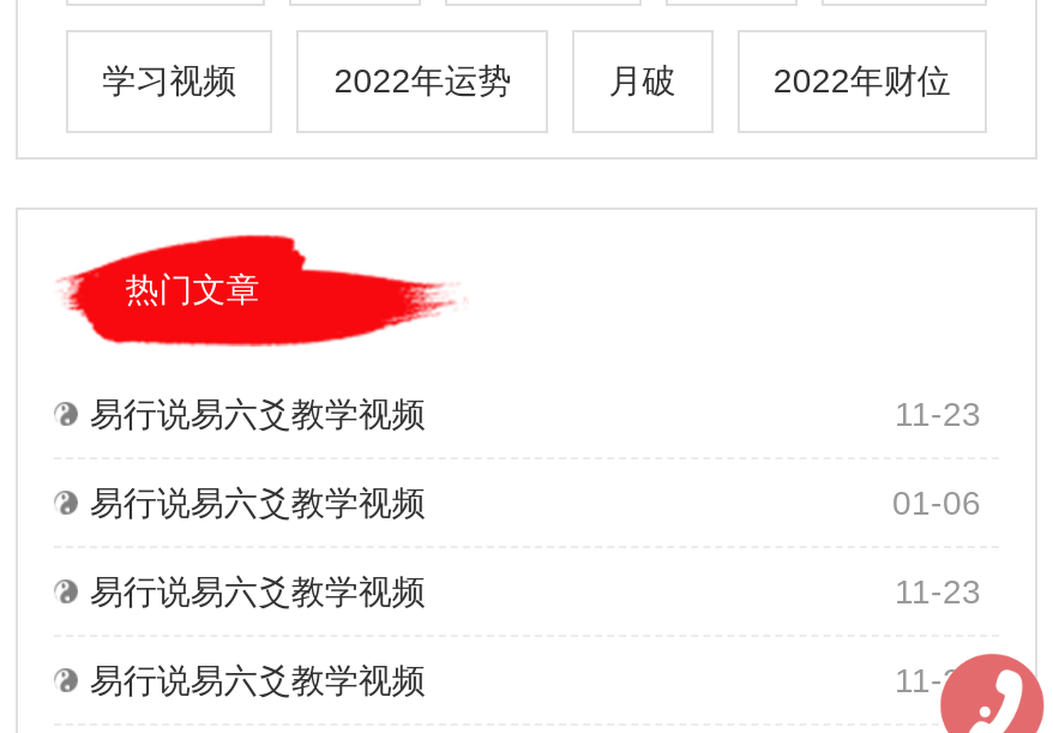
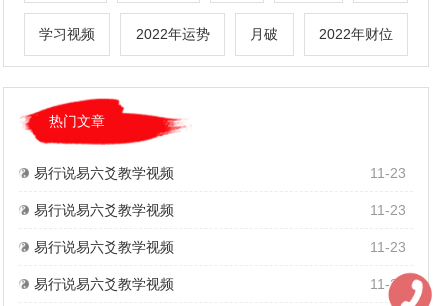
[892,484,981,523] 01-06 -> [369,202,405,218] 11-23

